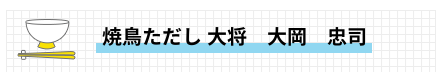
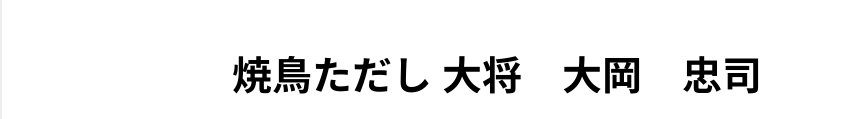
[17,18,76,61] [image] -> none

